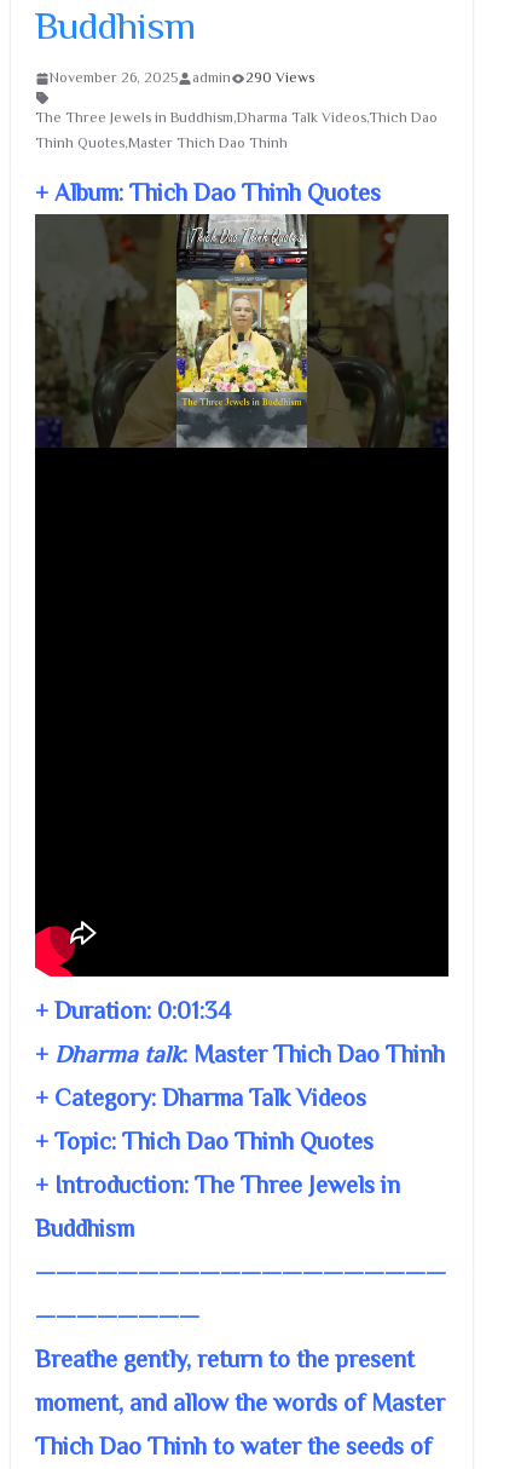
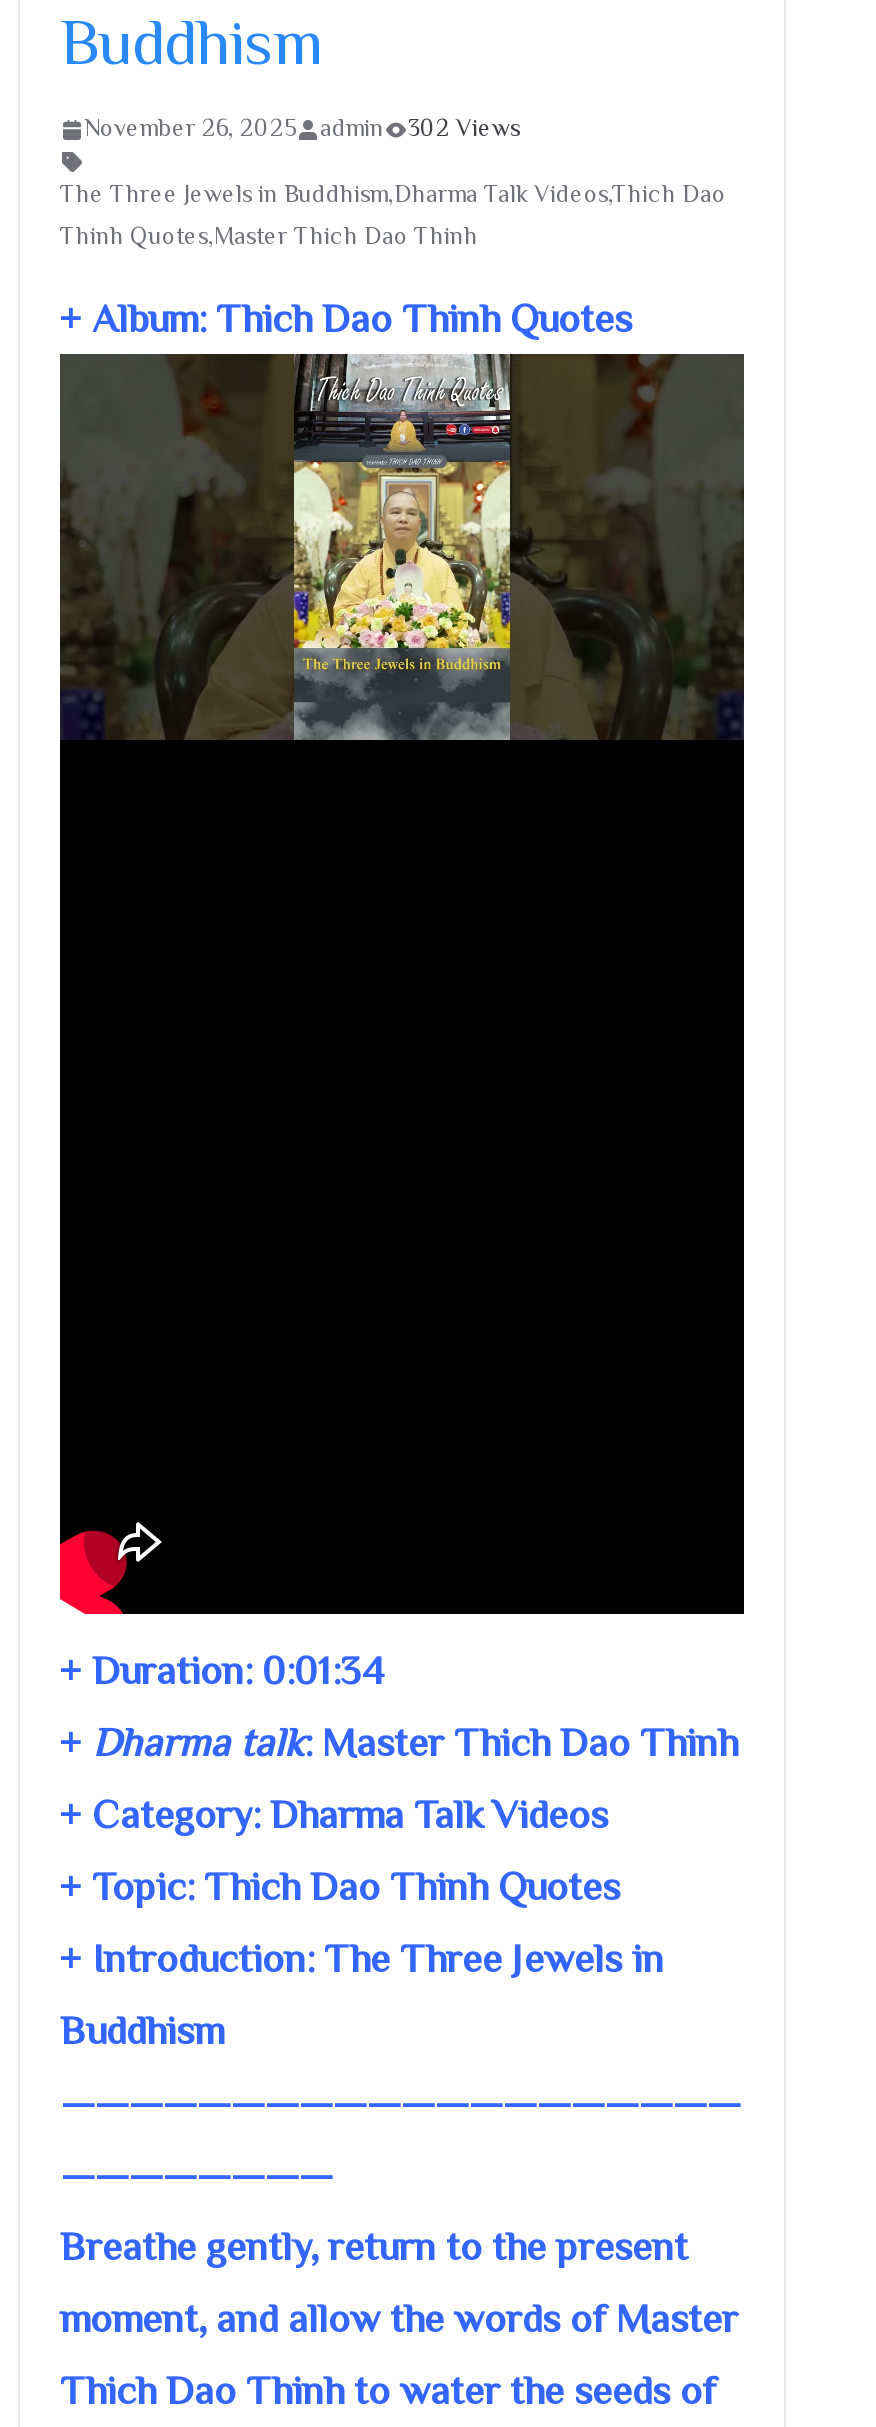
[50,69,314,86] November 26, 2025 admin 290 Views -> [84,114,520,142] November 26, 2025 admin 302 Views

